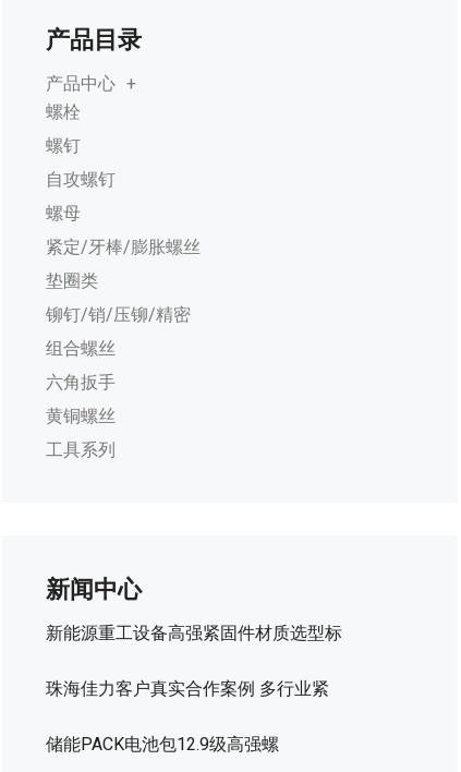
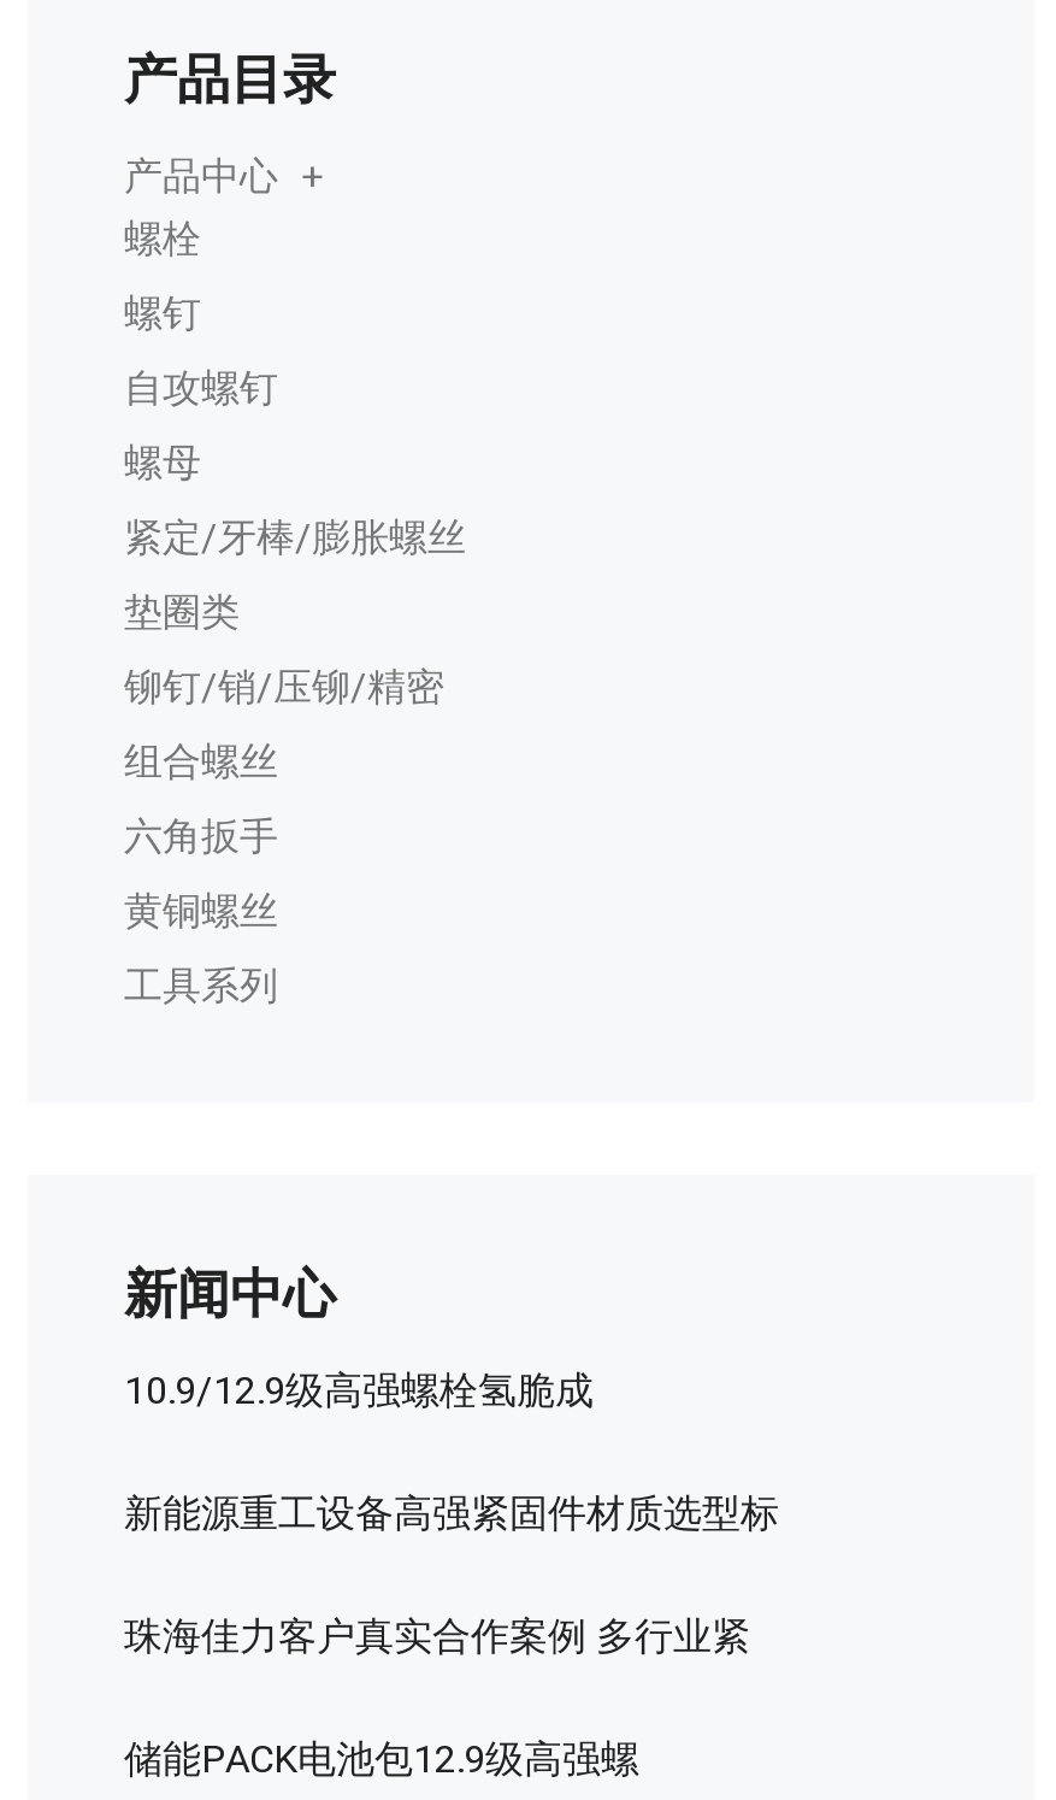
none -> [124,1362,594,1420] 10.9/12.9级高强螺栓氢脆成

